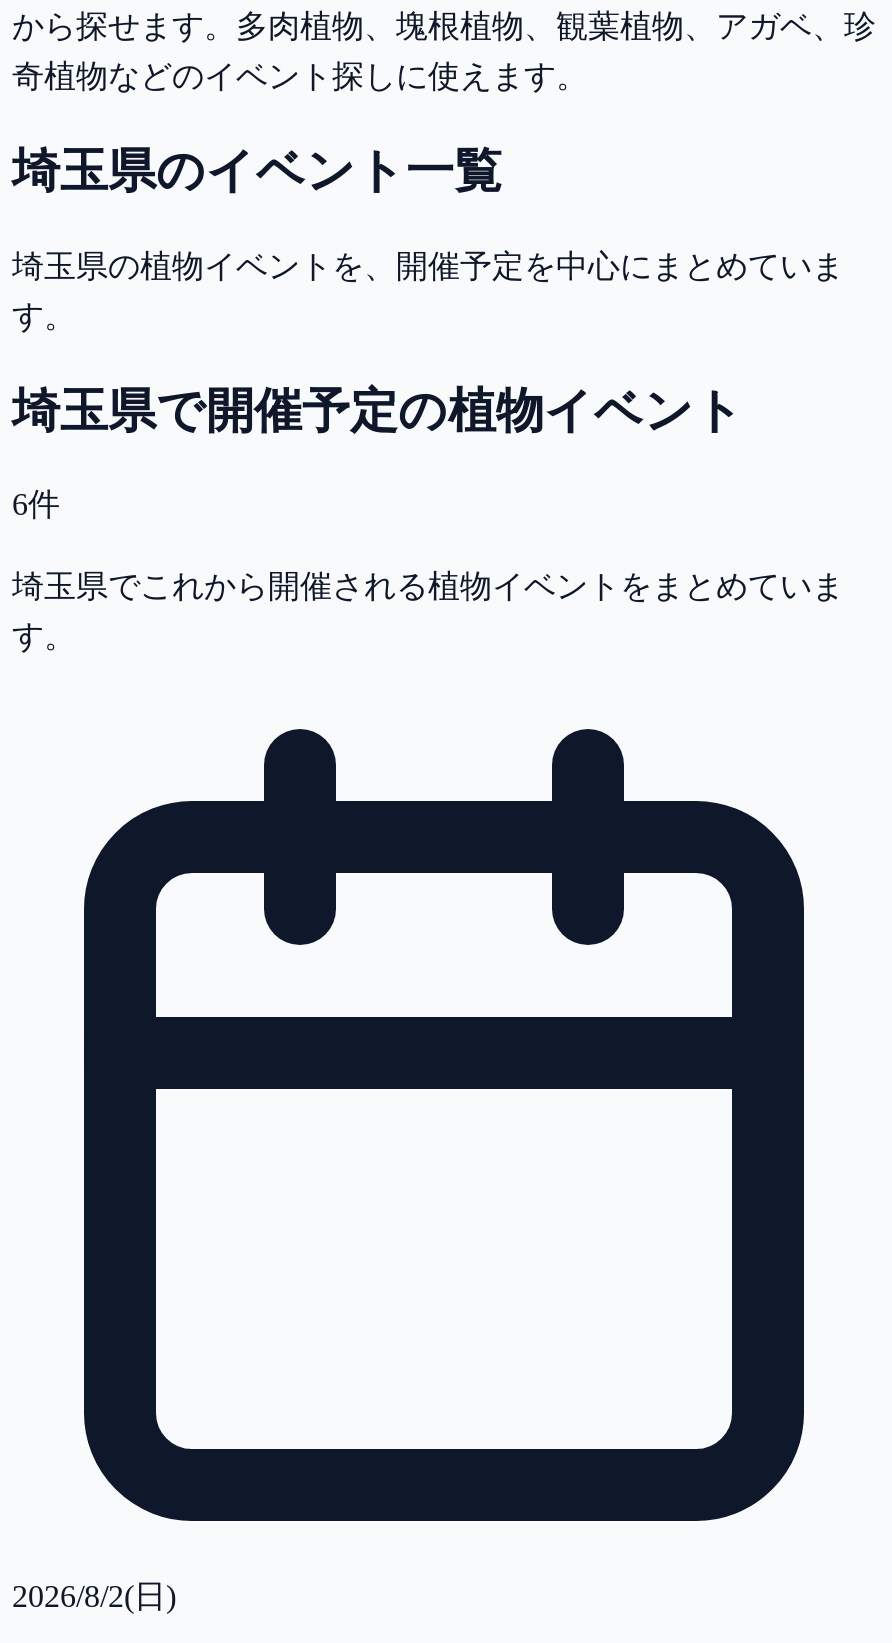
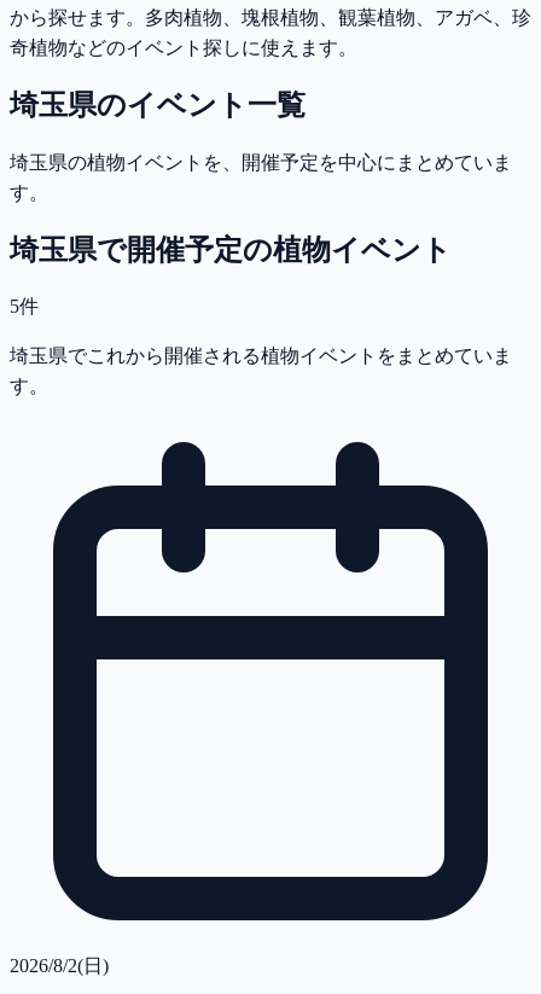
[12,488,60,522] 6件 -> [10,296,39,317] 5件

